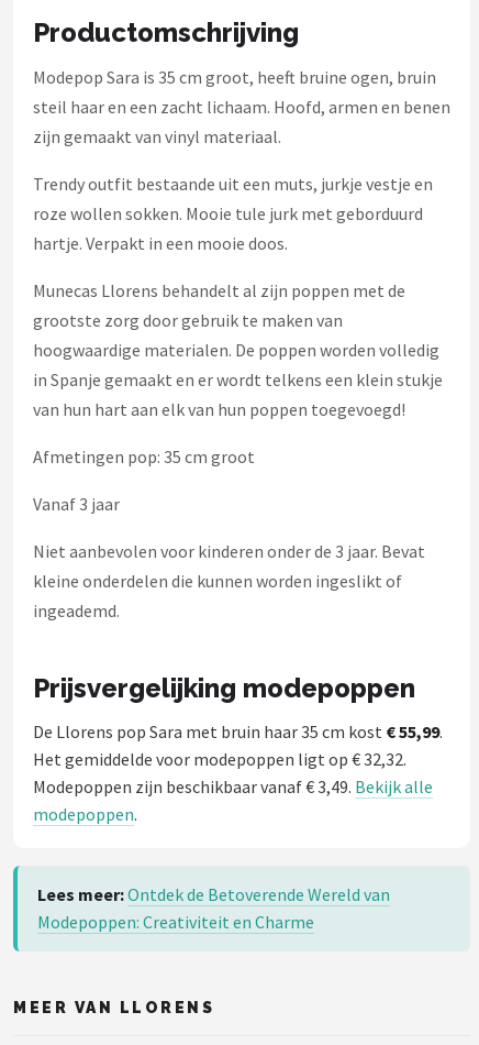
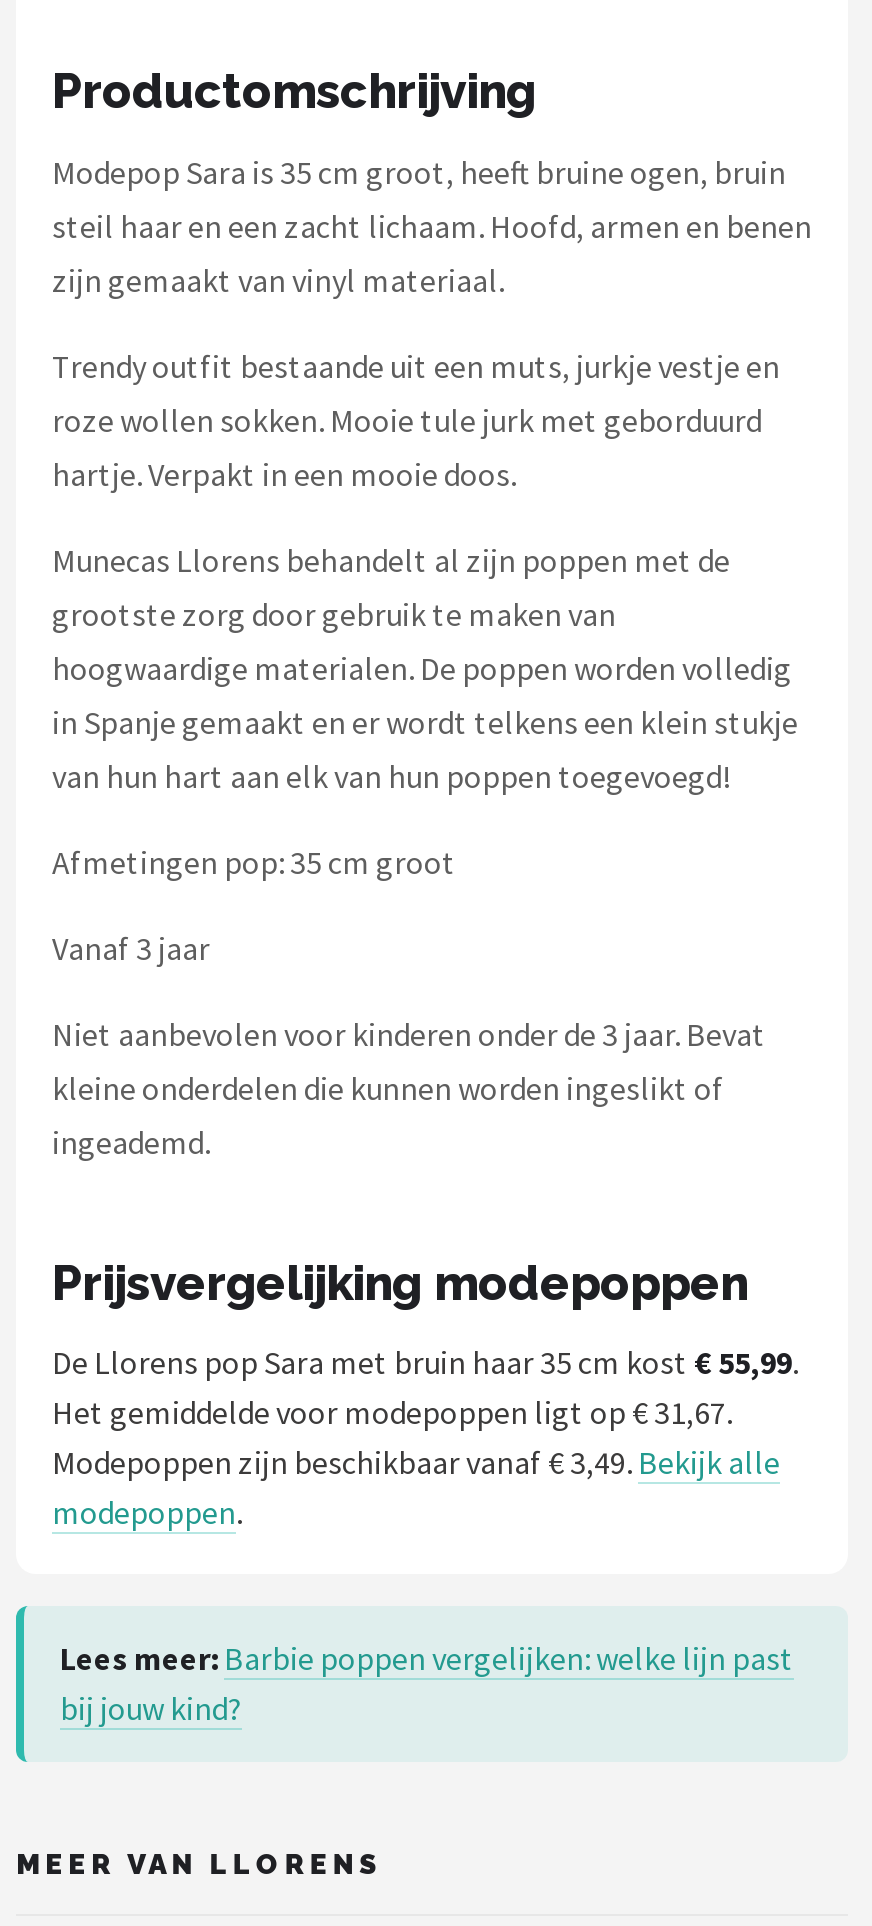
[33,748,406,770] Het gemiddelde voor modepoppen ligt op € 32,32. -> [52,1392,732,1432] Het gemiddelde voor modepoppen ligt op € 31,67.
[37,883,390,933] Lees meer: Ontdek de Betoverende Wereld van | Modepoppen: Creativiteit en Charme -> [60,1638,794,1728] Lees meer: Barbie poppen vergelijken: welke lijn past | bij jouw kind?

